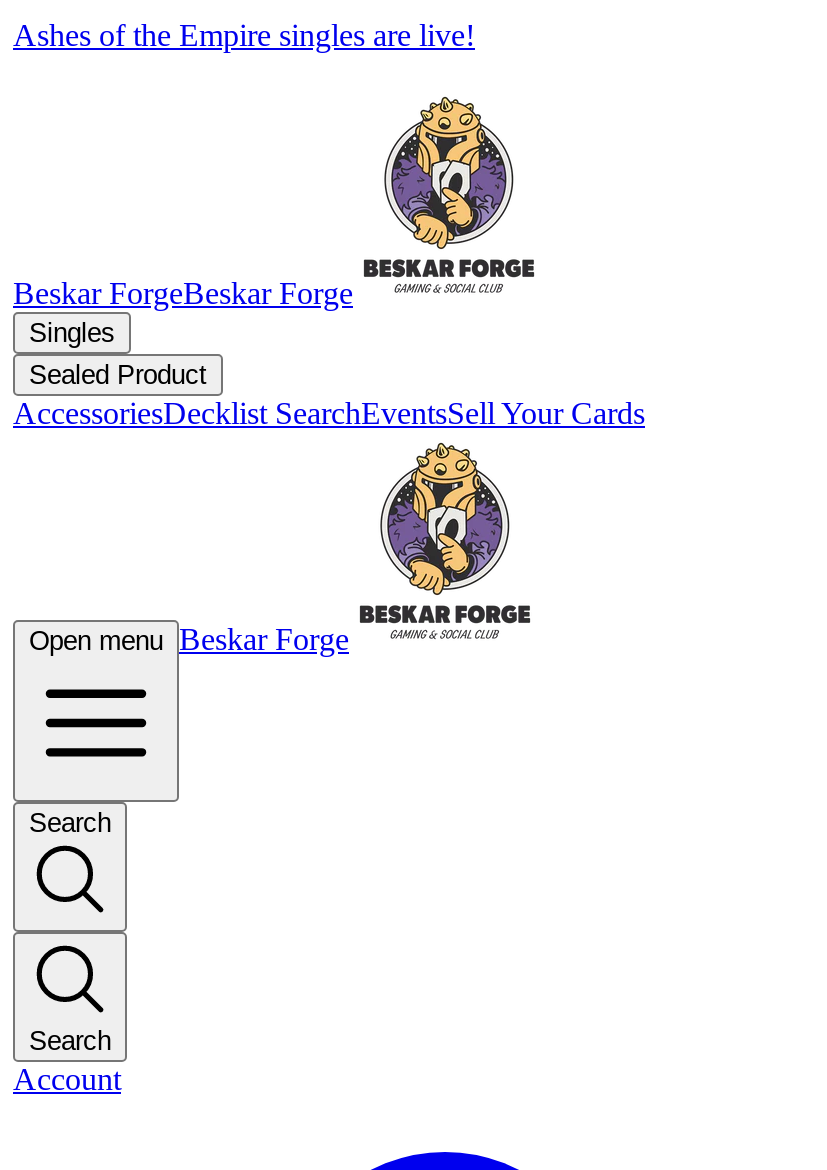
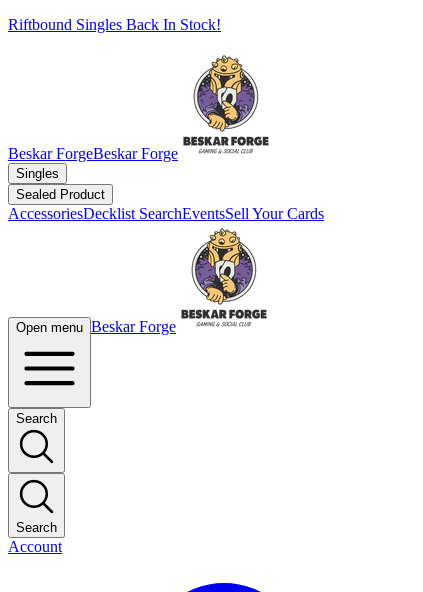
[13,18,475,52] Ashes of the Empire singles are live! -> [8,16,221,33] Riftbound Singles Back In Stock!

